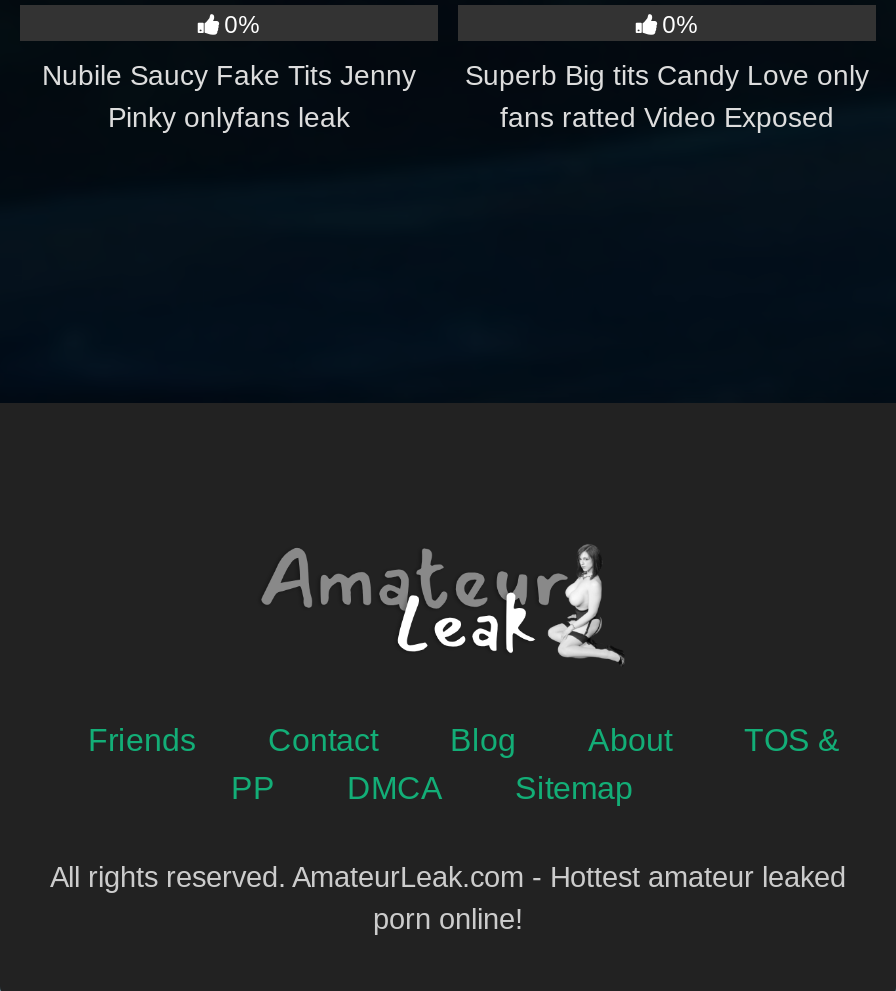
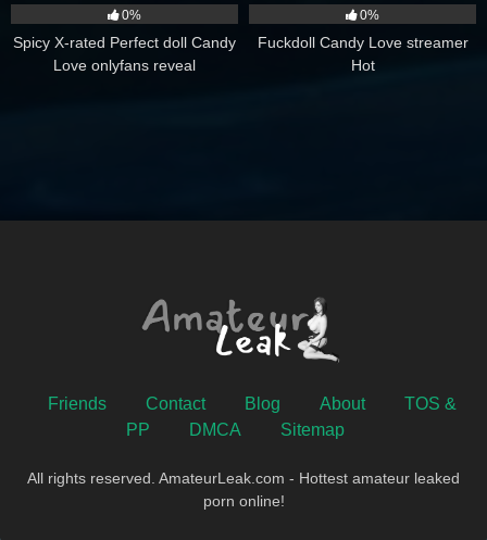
[42,58,416,132] Nubile Saucy Fake Tits Jenny | Pinky onlyfans leak -> [13,33,236,73] Spicy X-rated Perfect doll Candy | Love onlyfans reveal
[465,58,869,132] Superb Big tits Candy Love only | fans ratted Video Exposed -> [257,33,468,73] Fuckdoll Candy Love streamer | Hot

